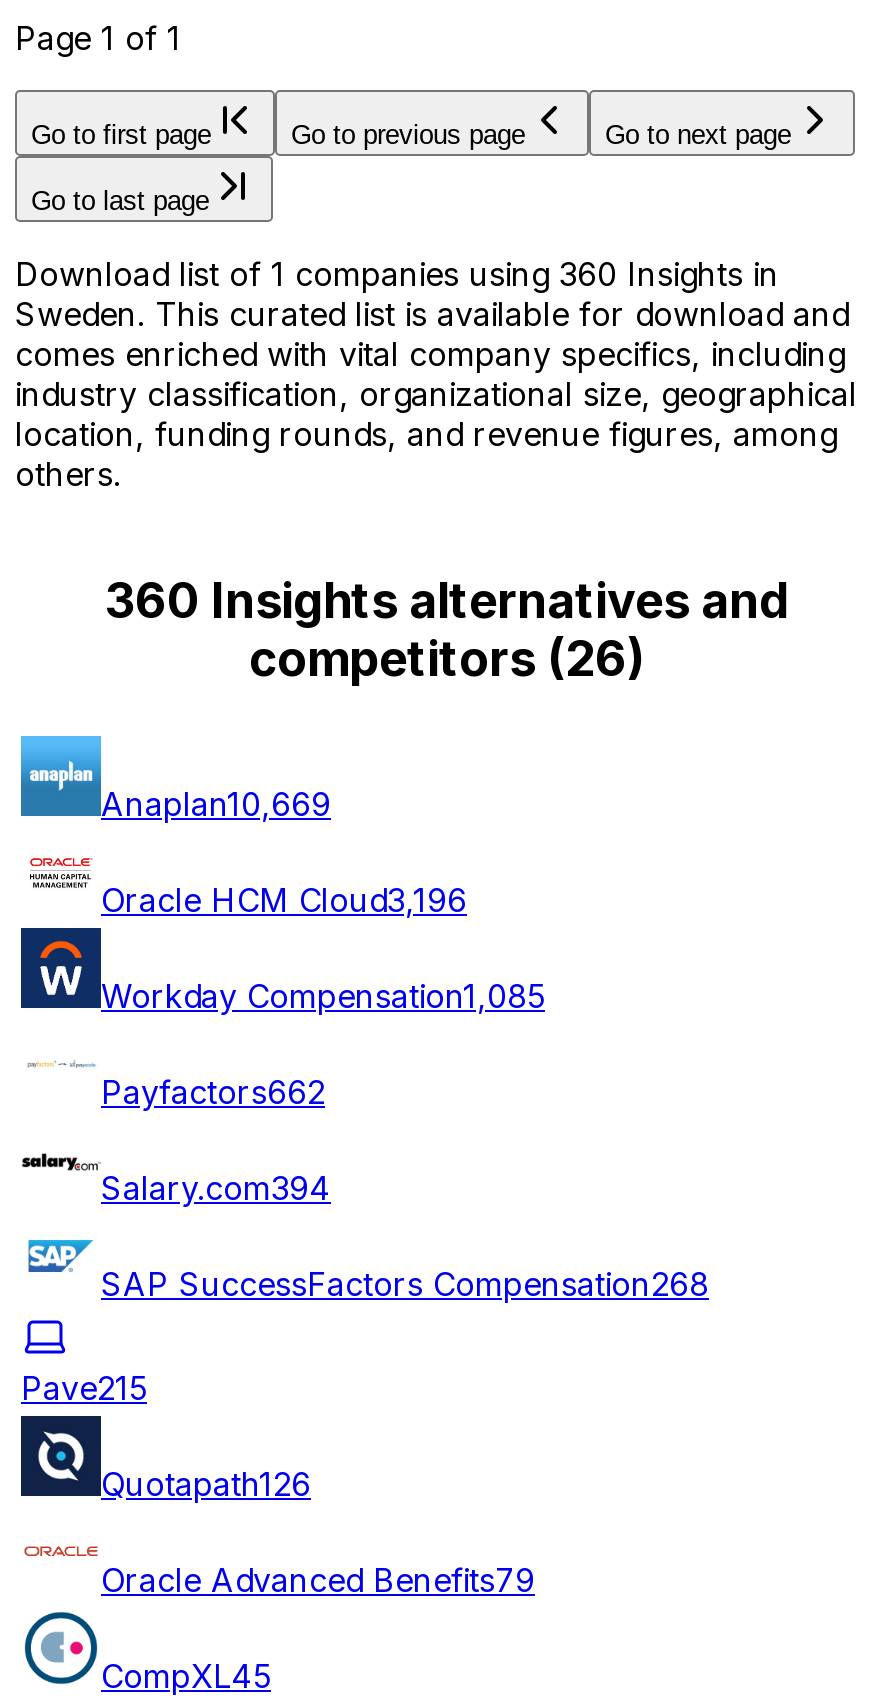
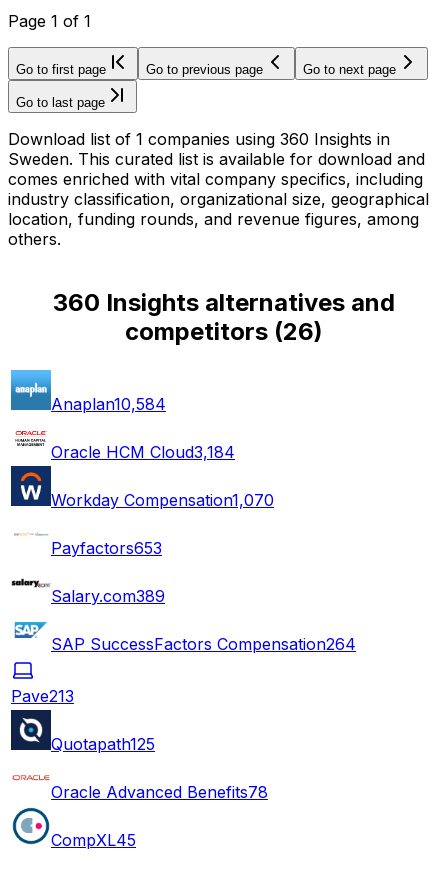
[101,783,331,823] Anaplan10,669 -> [51,394,166,414] Anaplan10,584
[101,879,467,919] Oracle HCM Cloud3,196 -> [51,442,235,462] Oracle HCM Cloud3,184
[101,975,545,1015] Workday Compensation1,085 -> [51,490,274,510] Workday Compensation1,070
[101,1071,325,1111] Payfactors662 -> [51,538,162,558] Payfactors653
[101,1167,331,1207] Salary.com394 -> [51,586,165,606] Salary.com389
[101,1263,709,1303] SAP SuccessFactors Compensation268 -> [51,634,356,654] SAP SuccessFactors Compensation264
[21,1367,147,1407] Pave215 -> [11,686,74,706] Pave213
[101,1463,311,1503] Quotapath126 -> [51,734,155,754] Quotapath125
[101,1559,535,1599] Oracle Advanced Benefits79 -> [51,782,268,802] Oracle Advanced Benefits78

